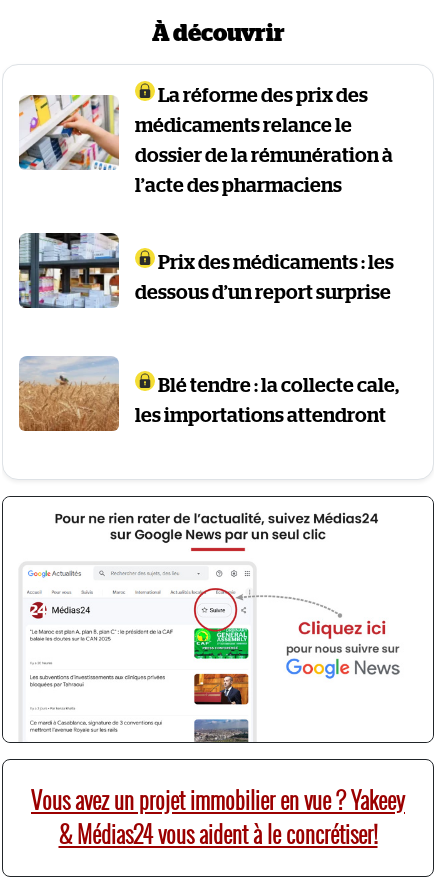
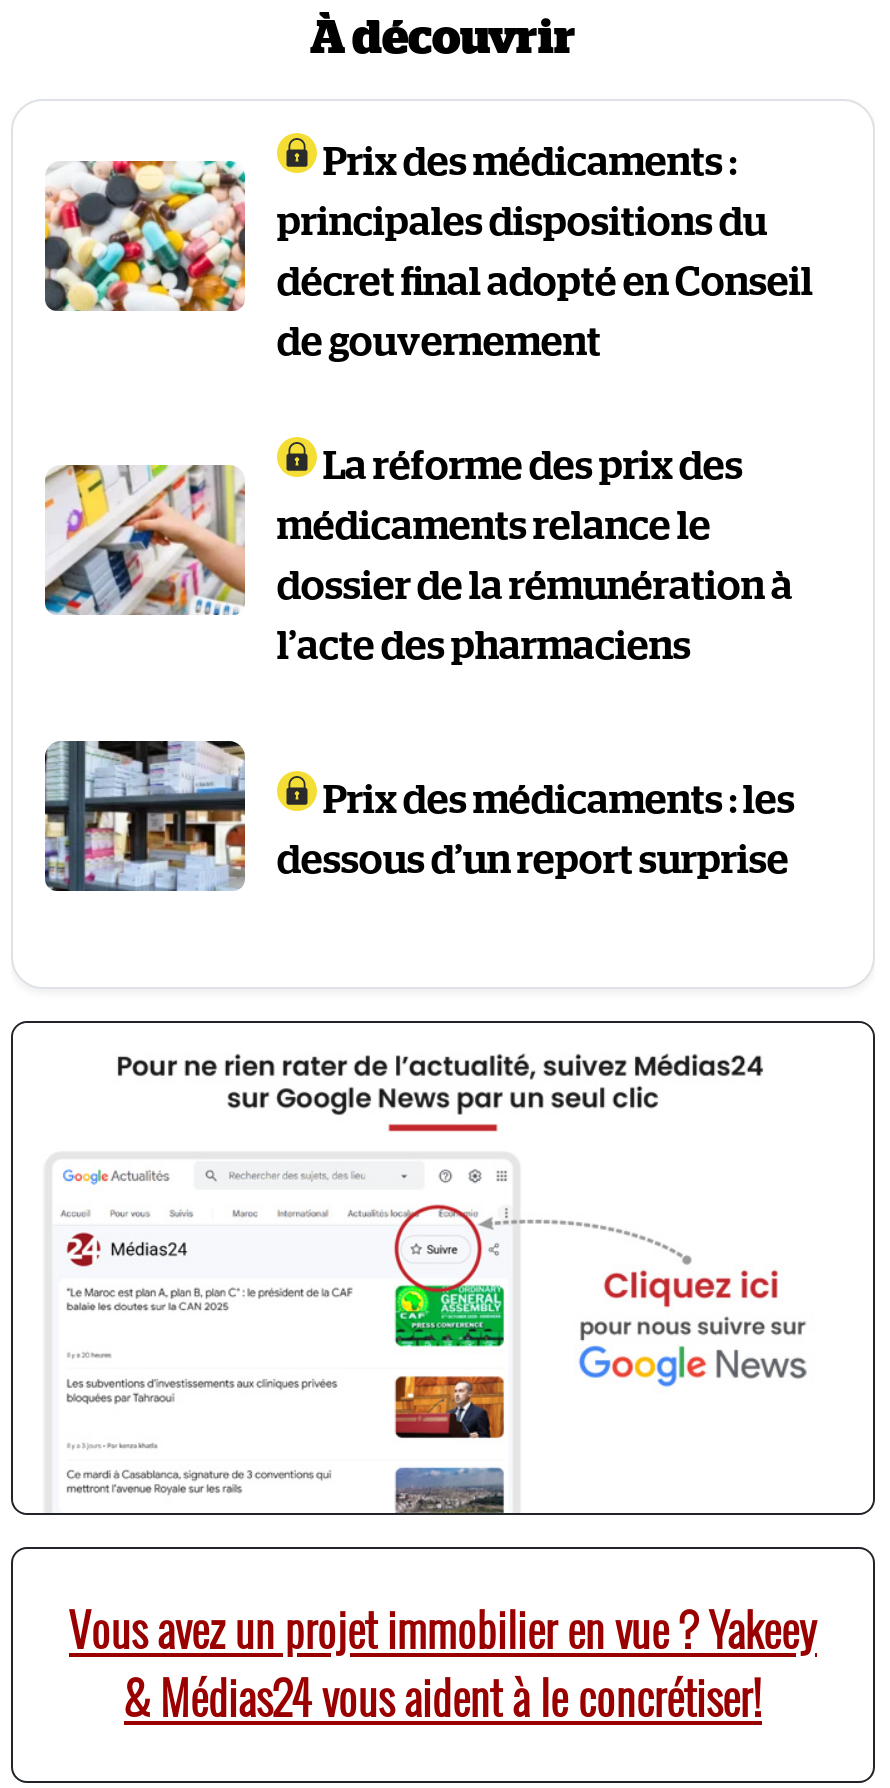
none -> [43,143,813,363] [image] | Prix des médicaments : | principales dispositions du | décret final adopté en Conseil | de gouvernement
moved [18,86,394,303] -> [43,447,795,882]: [image] | La réforme des prix des | médicaments relance le | dossier de la rémunération à | l’acte des pharmaciens | Prix des médicaments : les | dessous d’un report surprise
[18,356,399,432] [image] | Blé tendre : la collecte cale, | les importations attendront -> none

